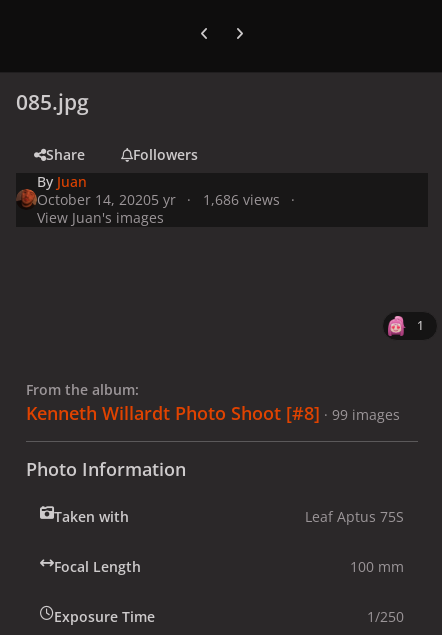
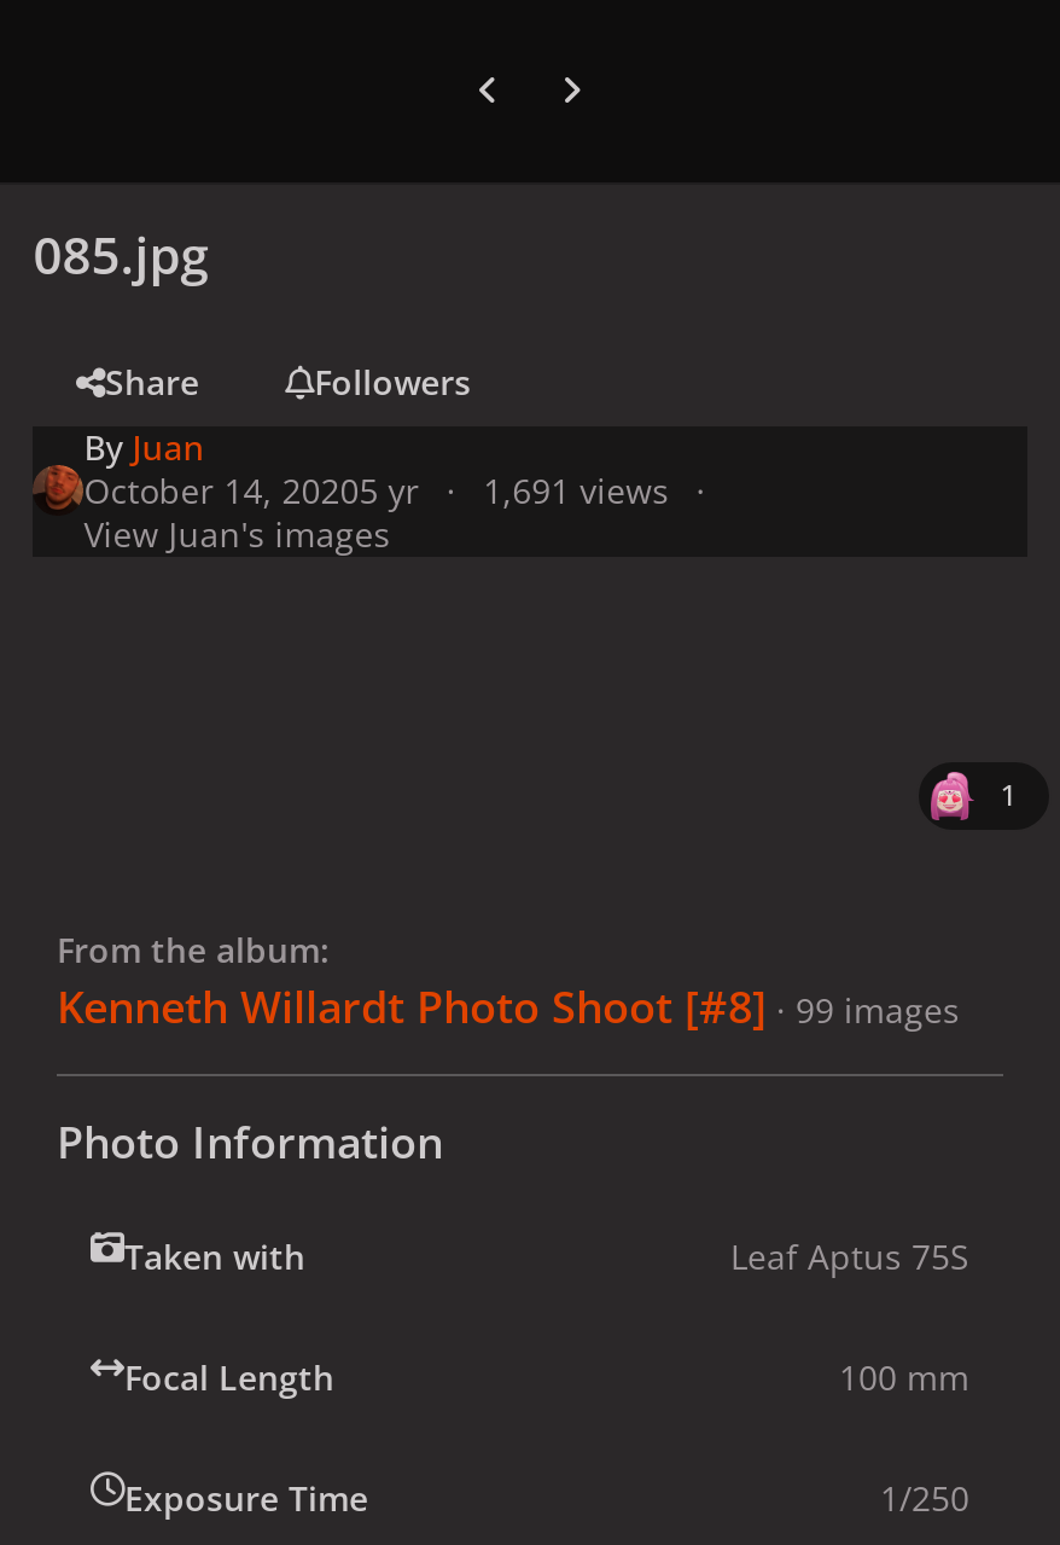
[37,189,280,208] October 14, 20205 yr 1,686 views -> [84,466,669,512] October 14, 20205 yr 1,691 views

